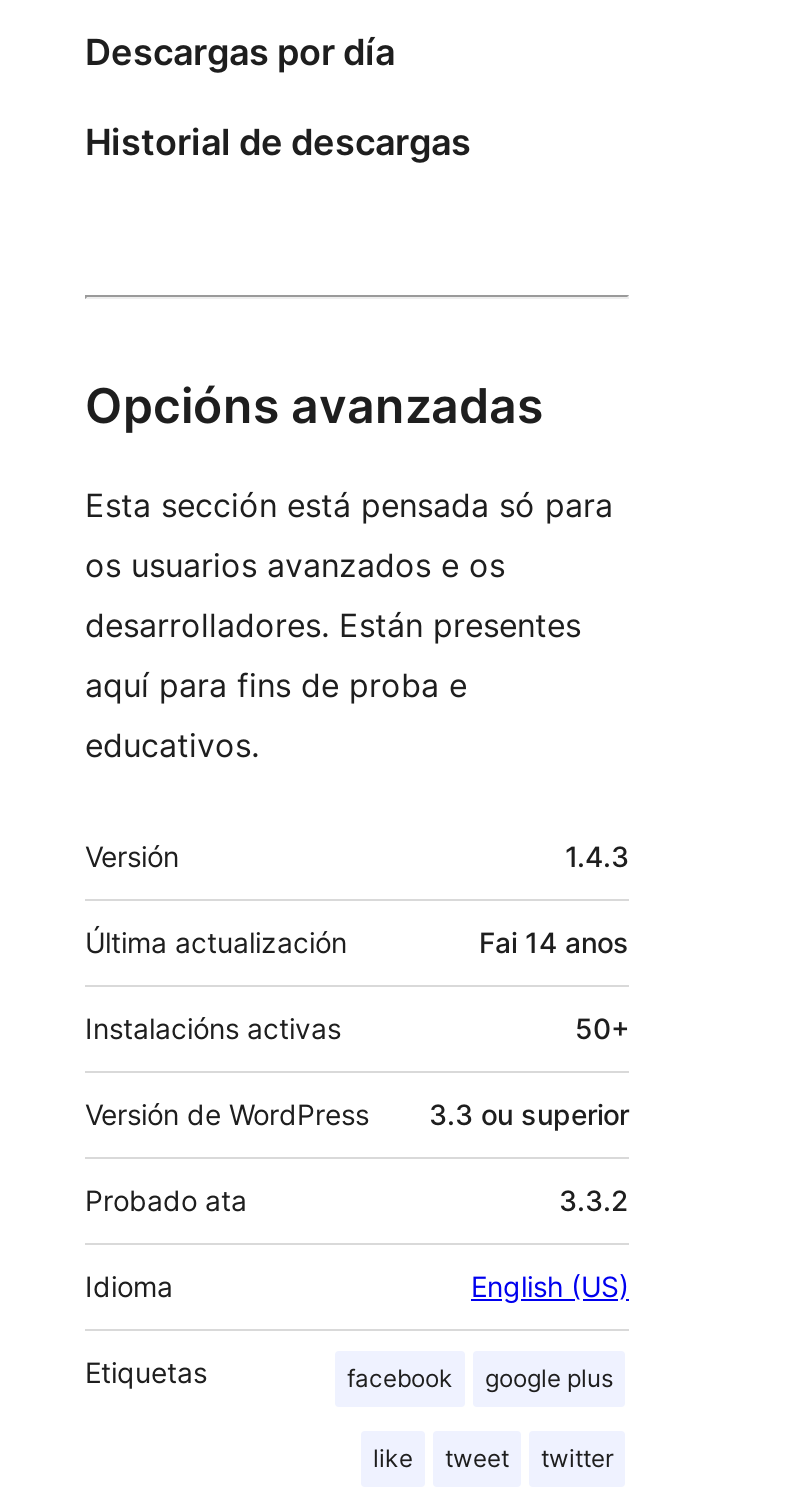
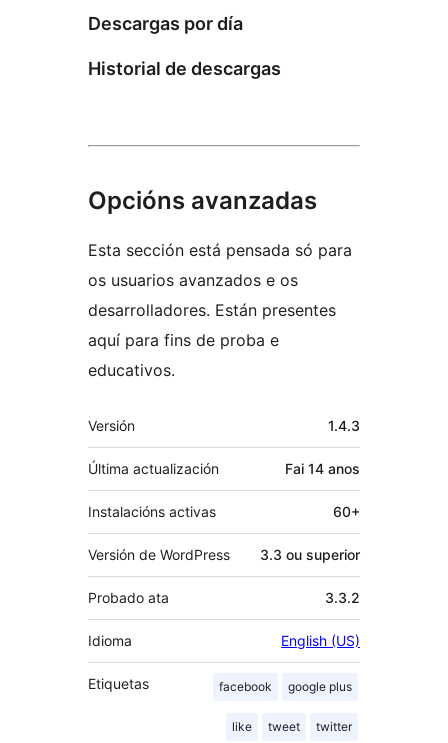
[575,1010,629,1044] 50+ -> [333,503,360,520] 60+

